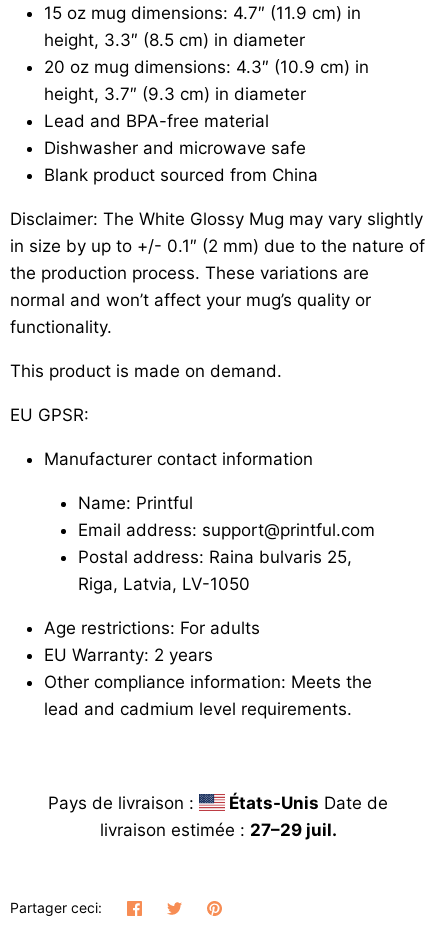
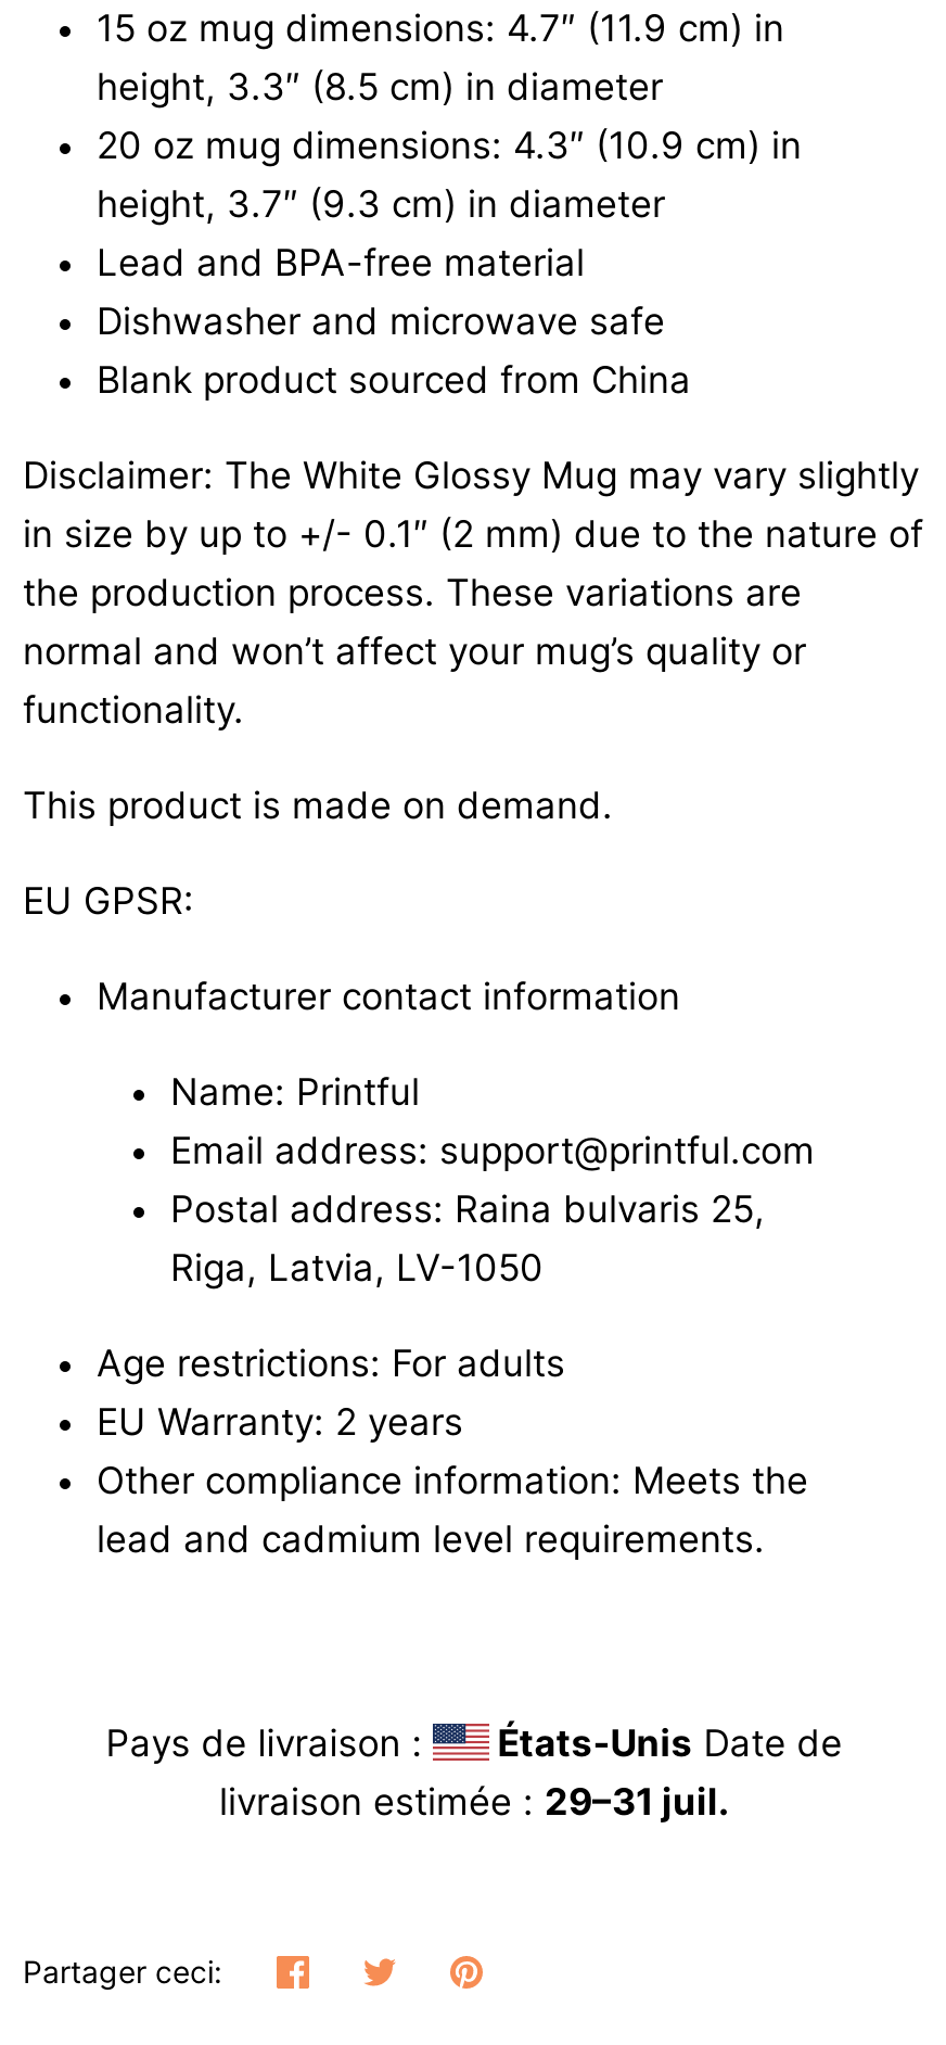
[99,820,336,840] livraison estimée : 27–29 juil. -> [219,1781,729,1824] livraison estimée : 29–31 juil.

